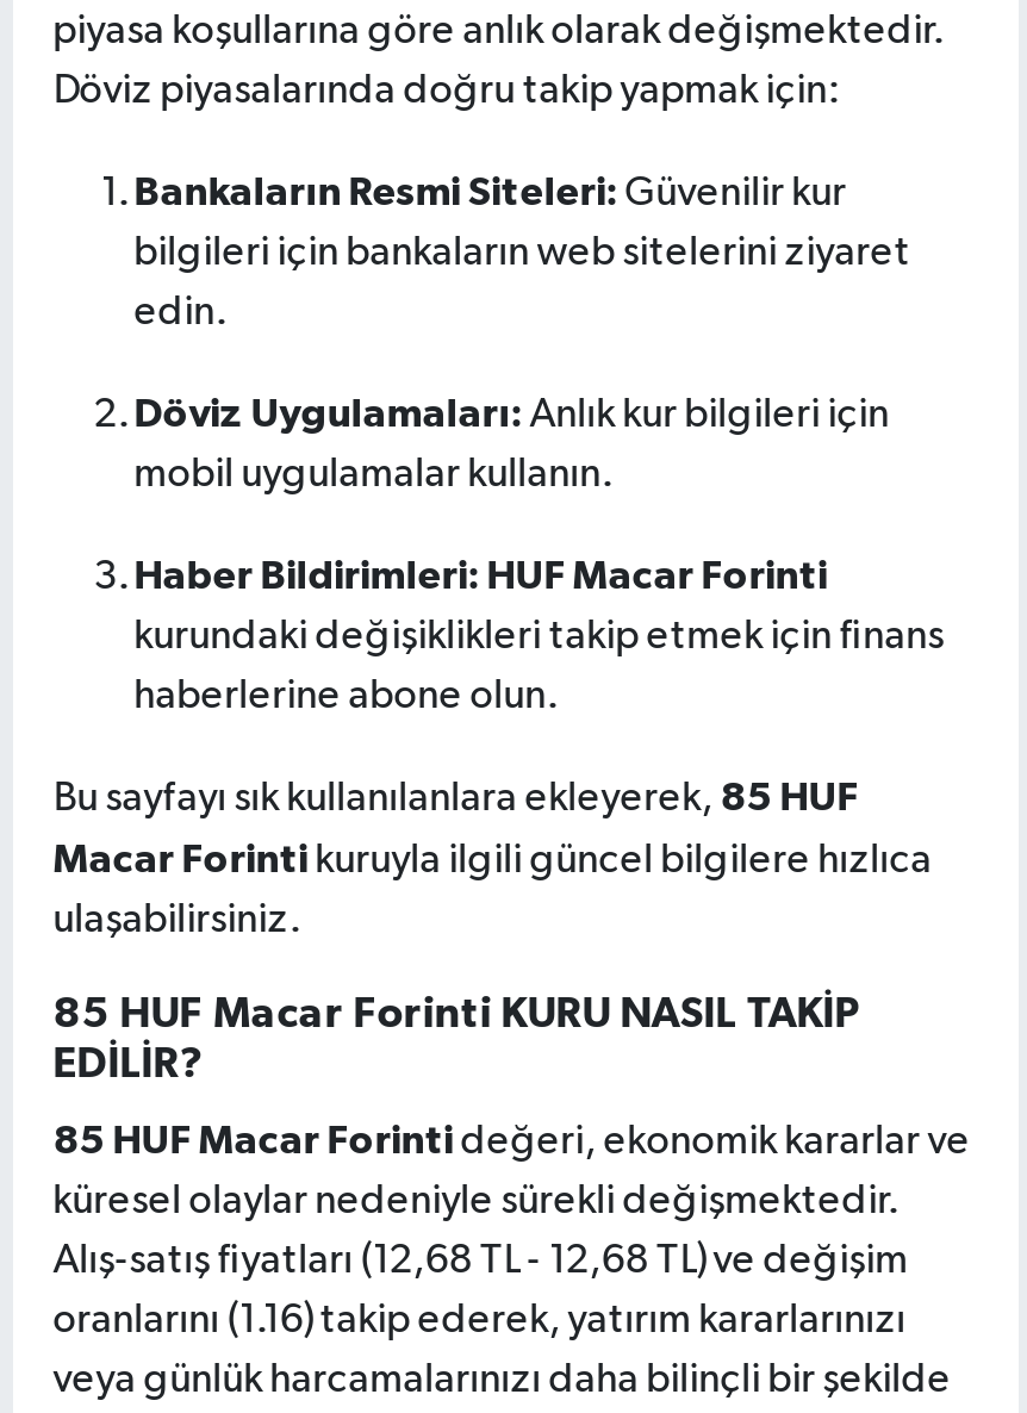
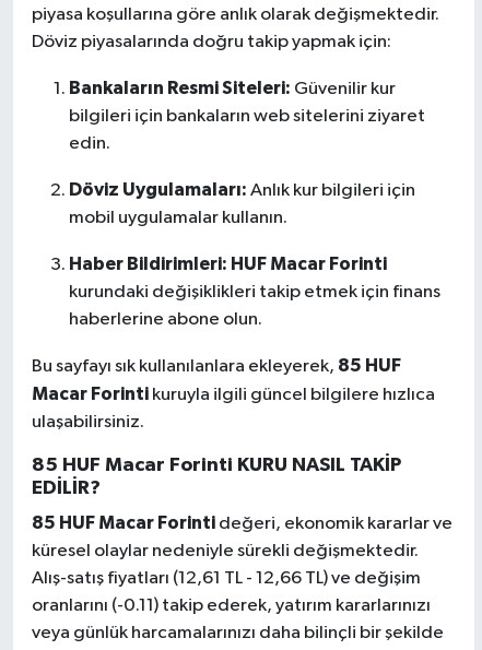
[53,1242,909,1283] Alış-satış fiyatları (12,68 TL - 12,68 TL) ve değişim -> [31,570,421,588] Alış-satış fiyatları (12,61 TL - 12,66 TL) ve değişim
[53,1302,906,1342] oranlarını (1.16) takip ederek, yatırım kararlarınızı -> [31,597,430,615] oranlarını (-0.11) takip ederek, yatırım kararlarınızı

